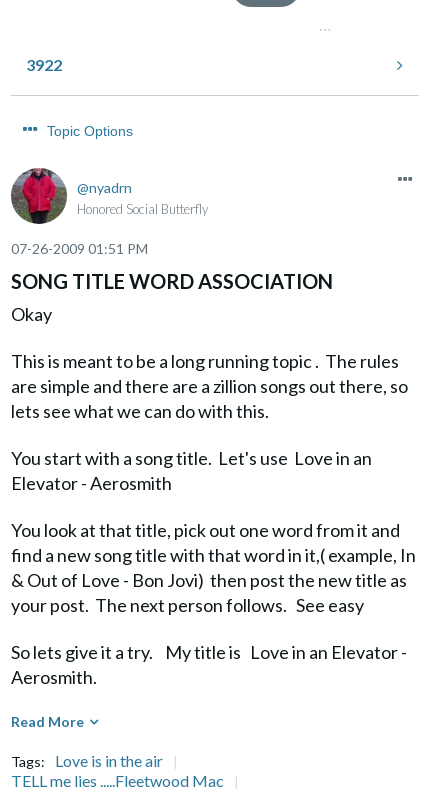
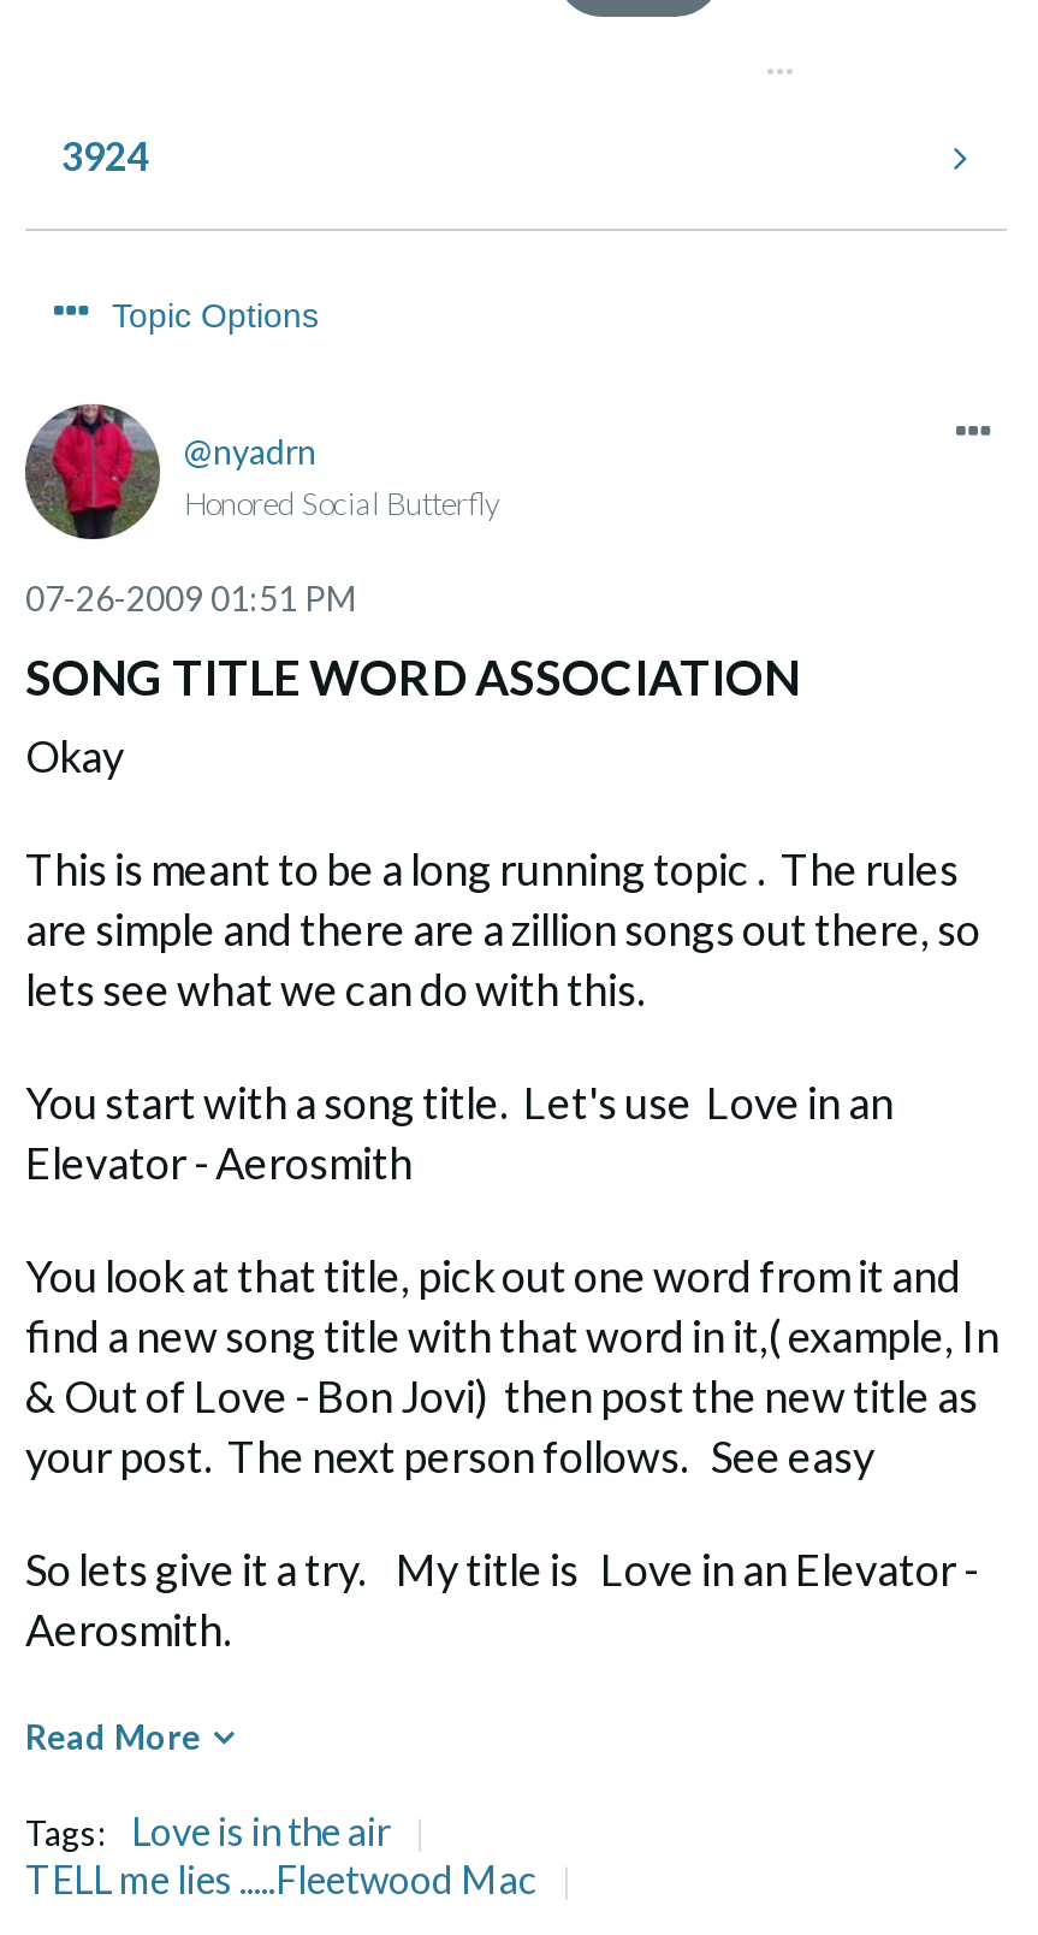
[26,55,62,74] 3922 -> [61,132,148,177] 3924

